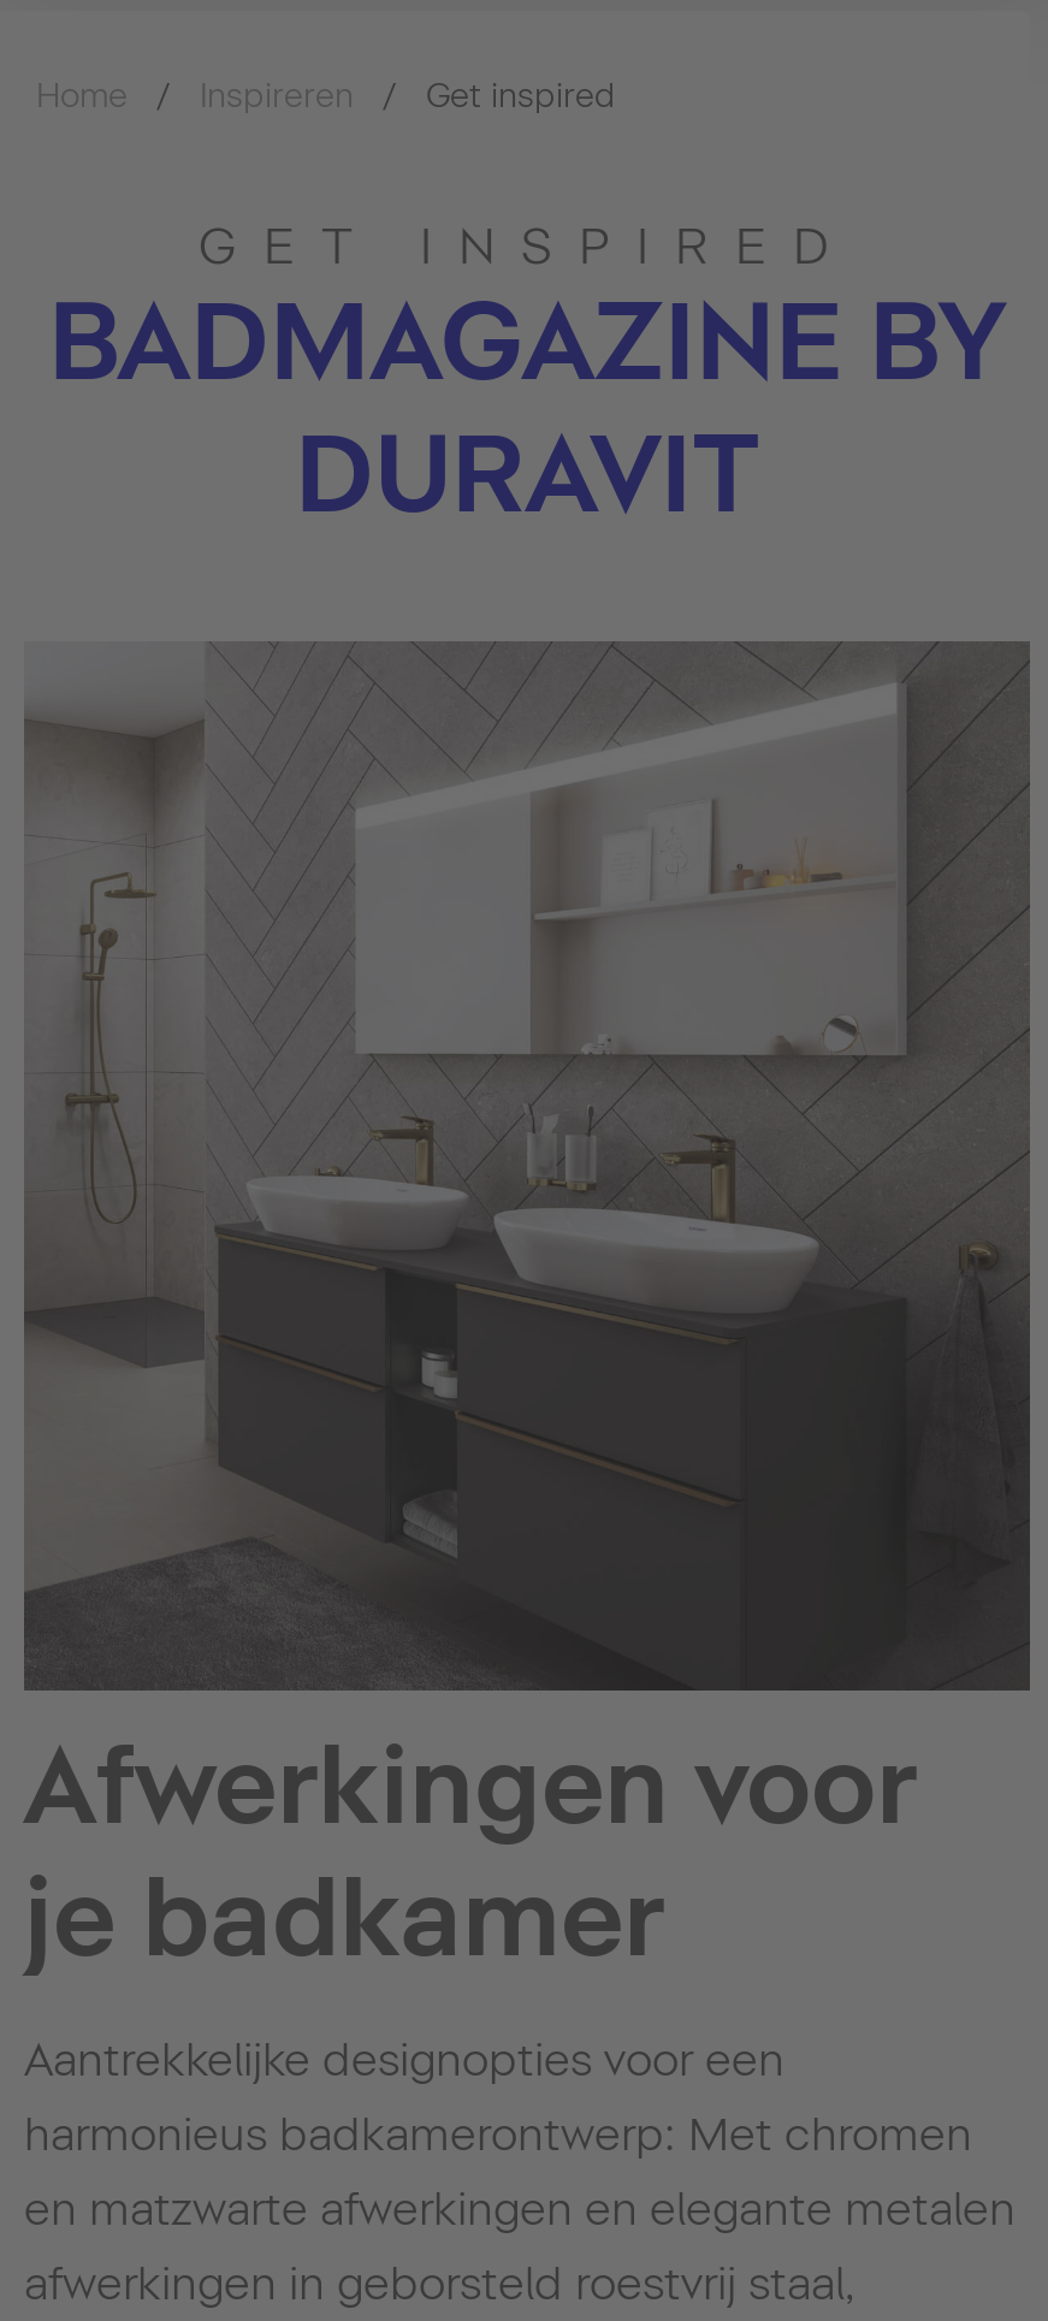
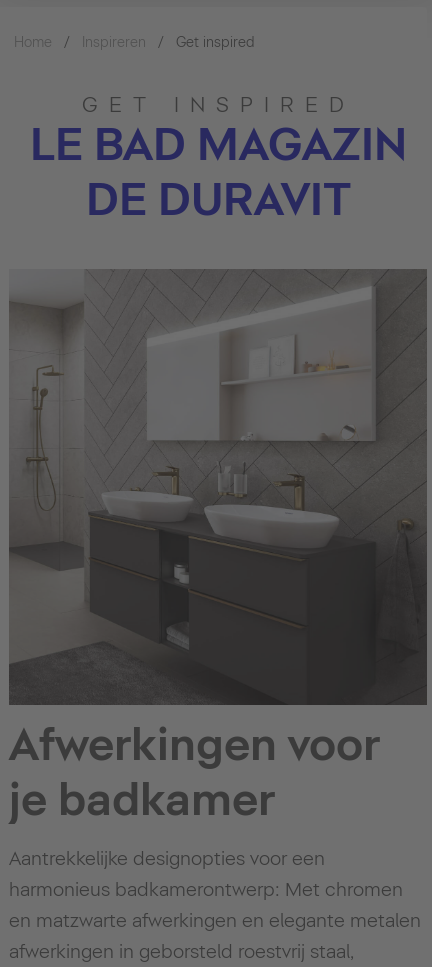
[48,275,1006,537] BADMAGAZINE BY | DURAVIT -> [29,117,406,226] LE BAD MAGAZIN | DE DURAVIT

